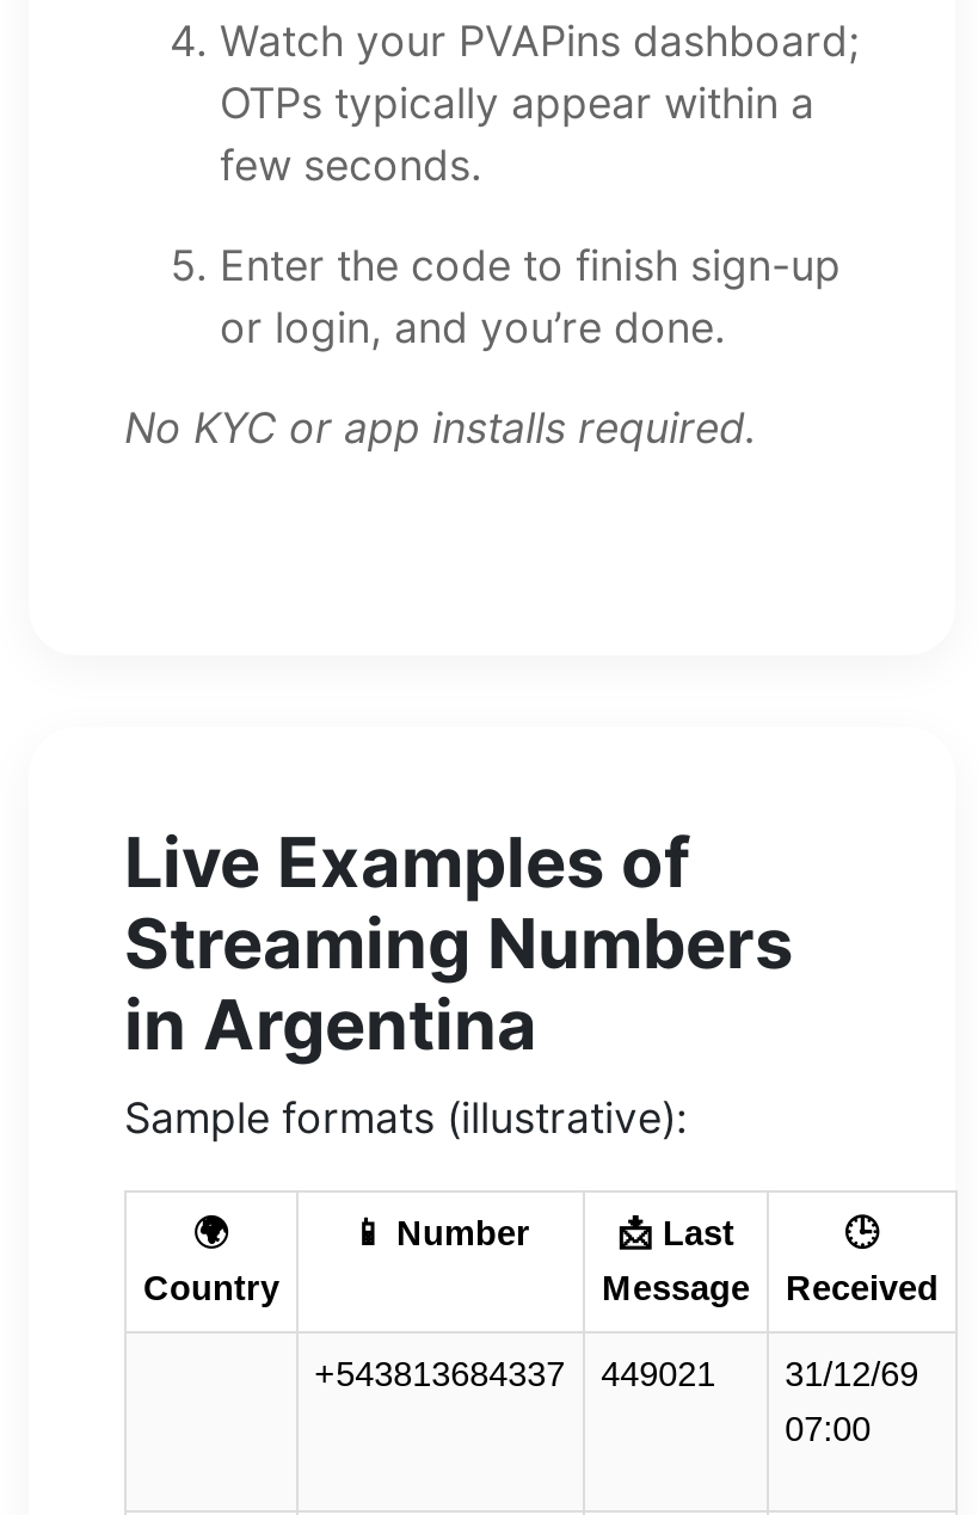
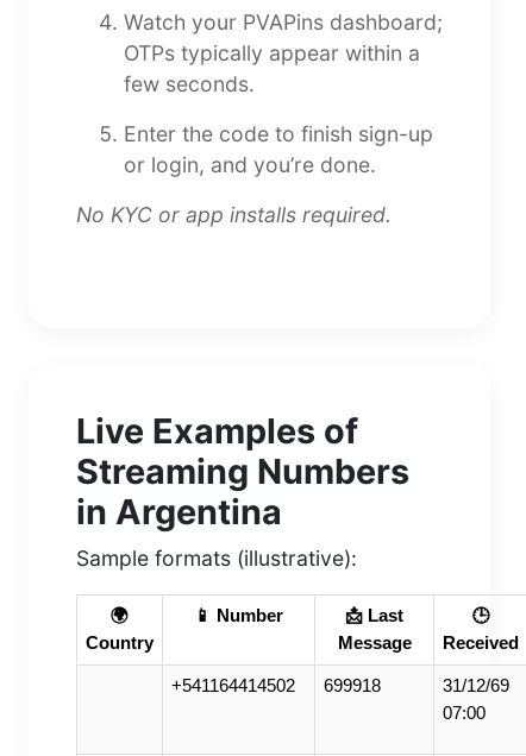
[315,1355,565,1393] +543813684337 -> [171,676,295,695] +541164414502
[601,1355,716,1393] 449021 -> [323,676,380,695] 699918

